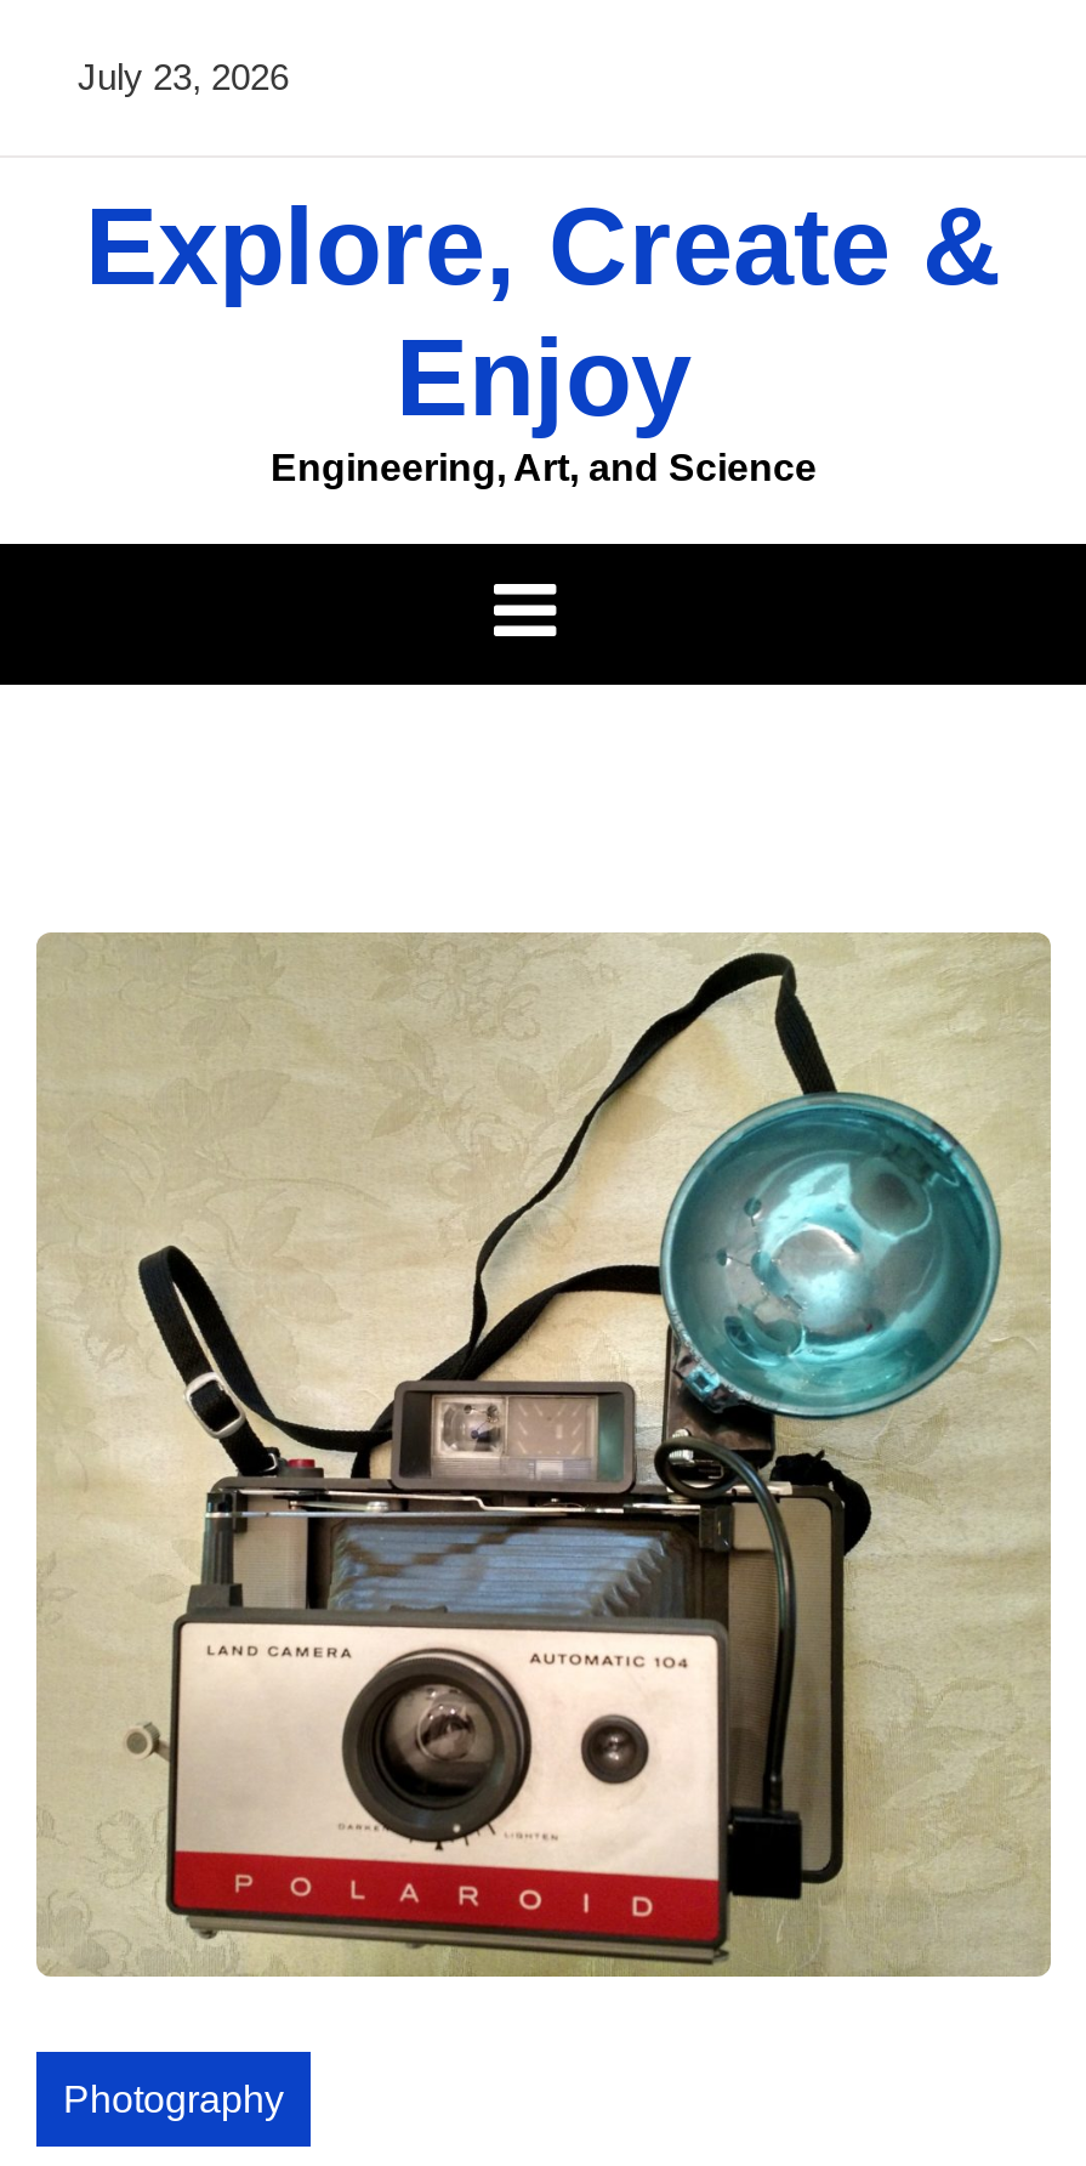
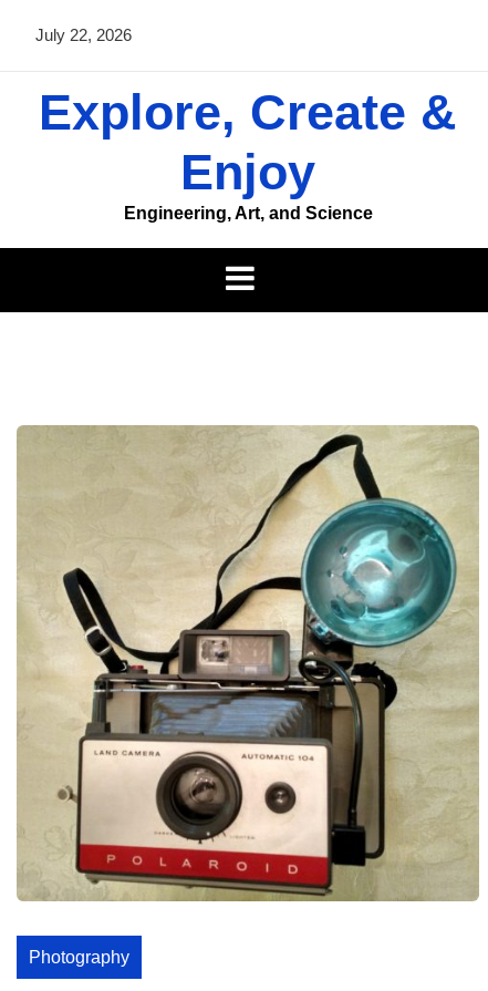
[78,56,289,97] July 23, 2026 -> [35,25,132,44] July 22, 2026

